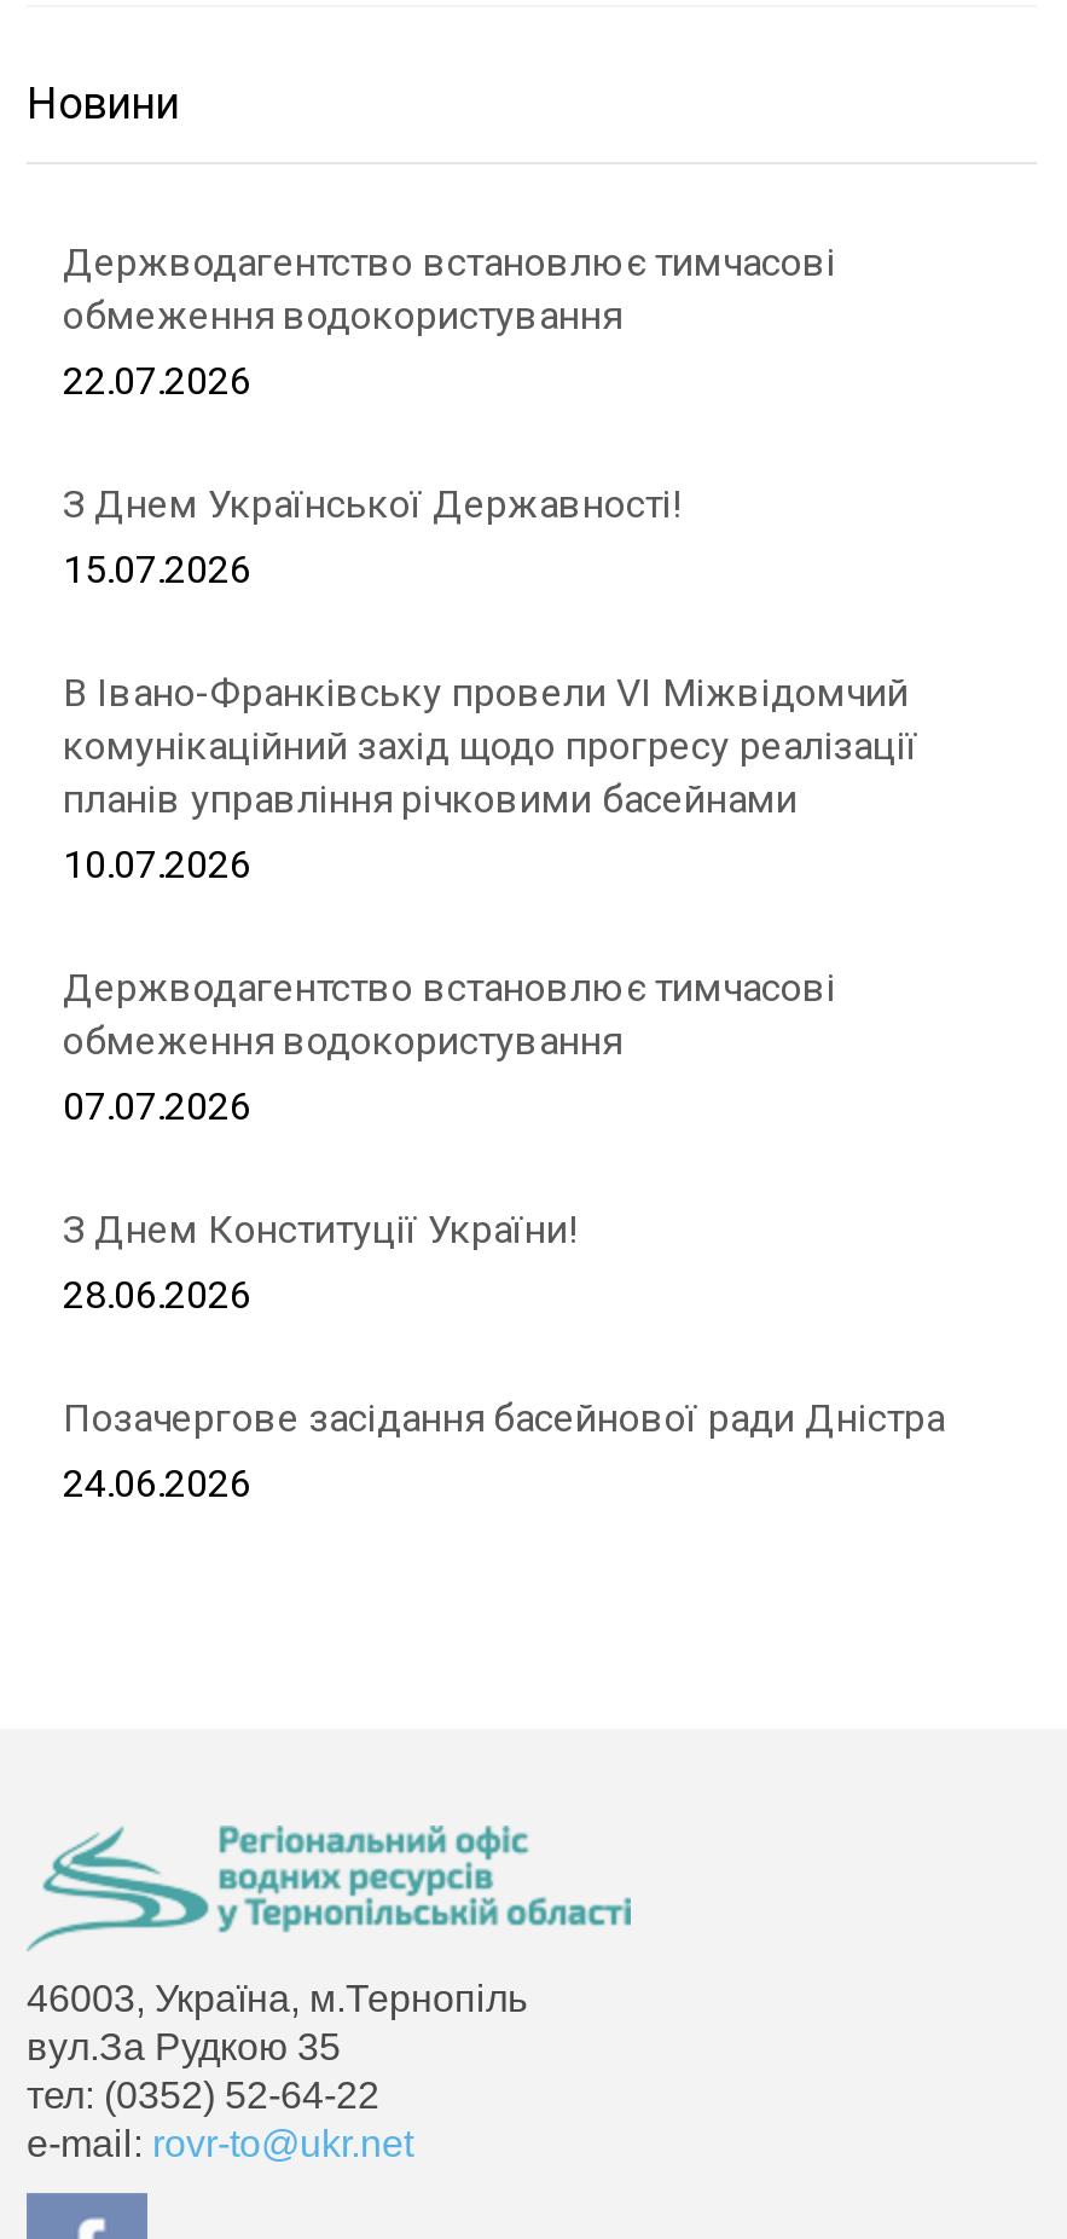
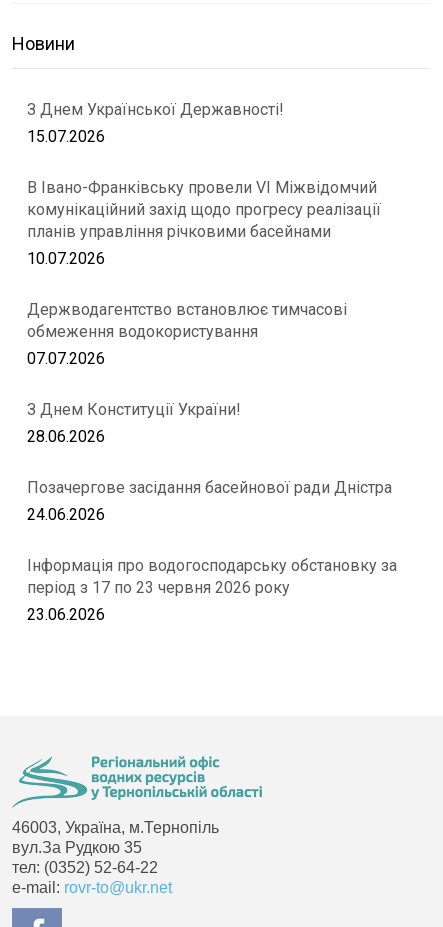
[63,239,836,404] Держводагентство встановлює тимчасові | обмеження водокористування | 22.07.2026 -> none
moved [63,481,945,1506] -> [27,100,392,524]: З Днем Української Державності! | 15.07.2026 | В Івано-Франківську провели VІ Міжвідомчий | ... | Позачергове засідання басейнової ради Дністра | 24.06.2026
none -> [27,556,397,624] Інформація про водогосподарську обстановку за | період з 17 по 23 червня 2026 року | 23.06.2026

